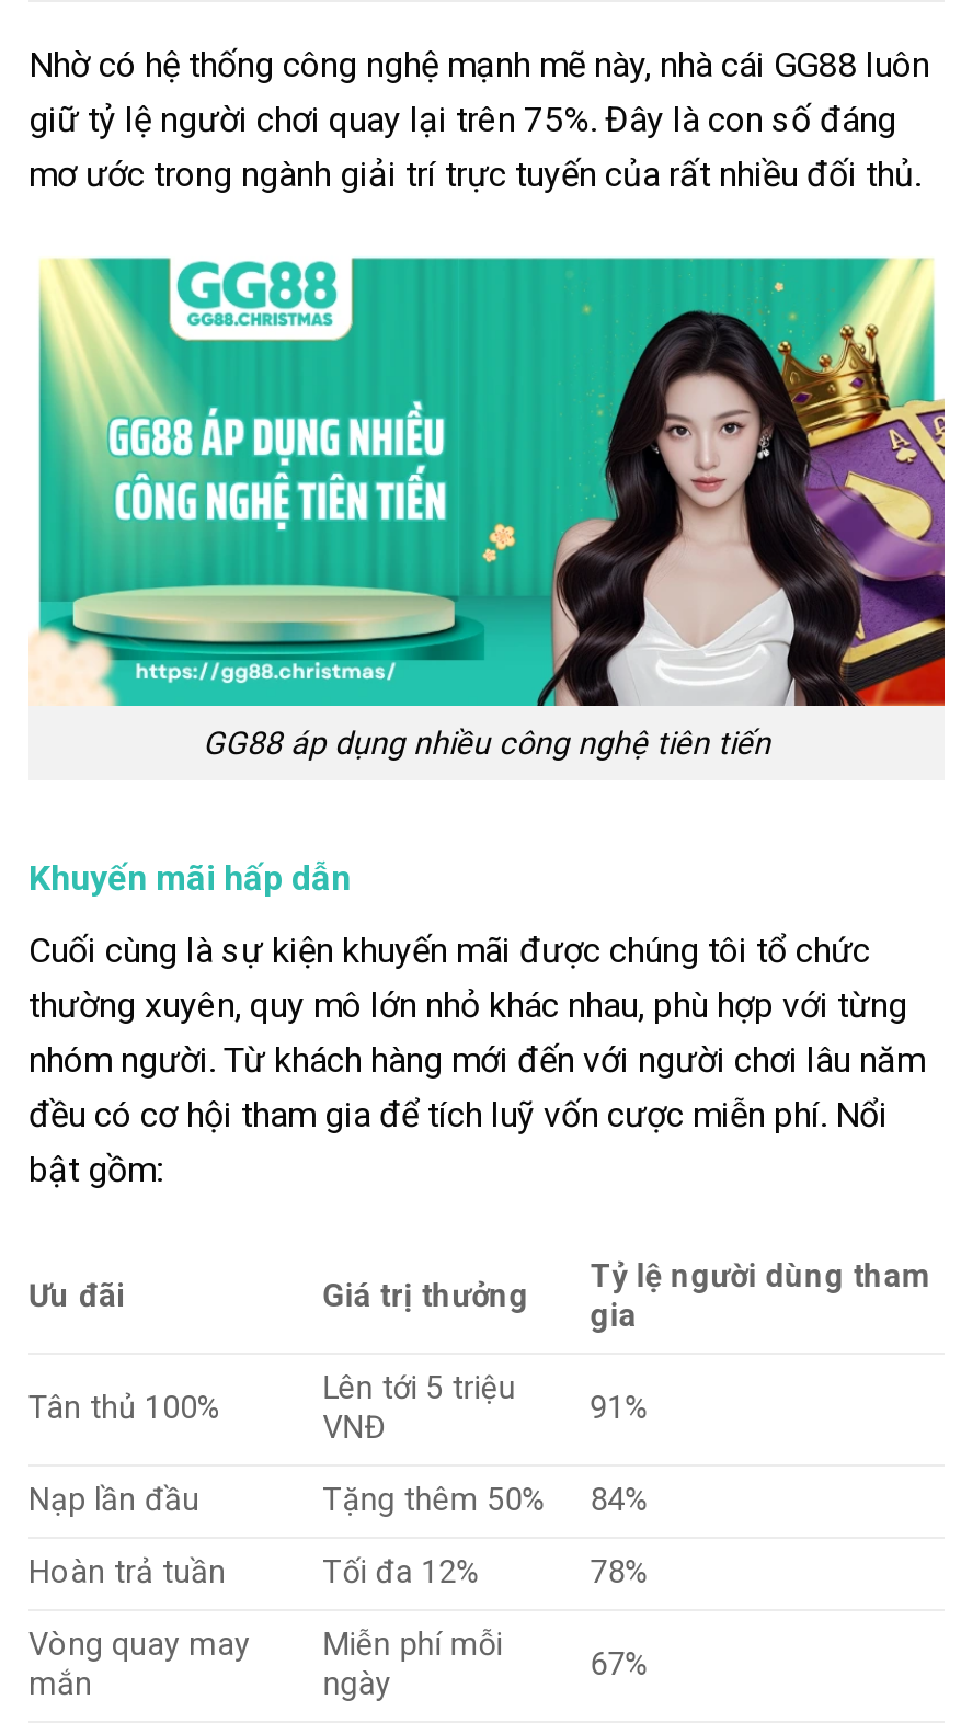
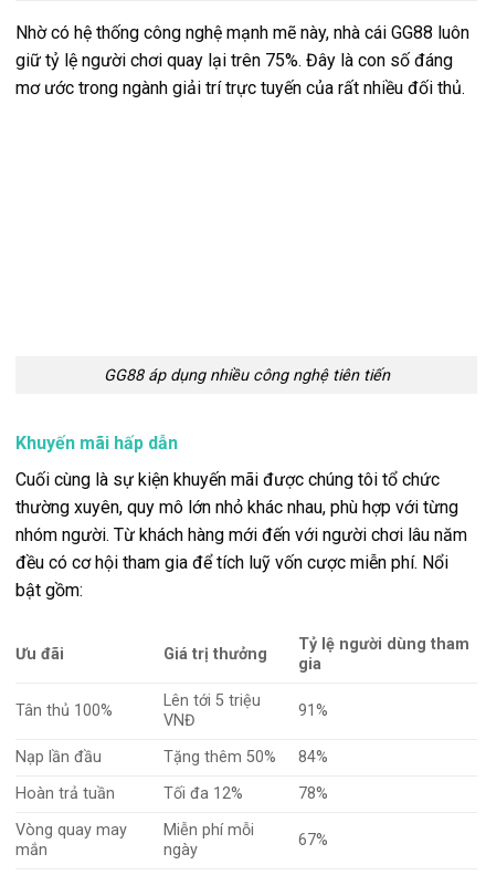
[28,256,947,708] [image] -> none

